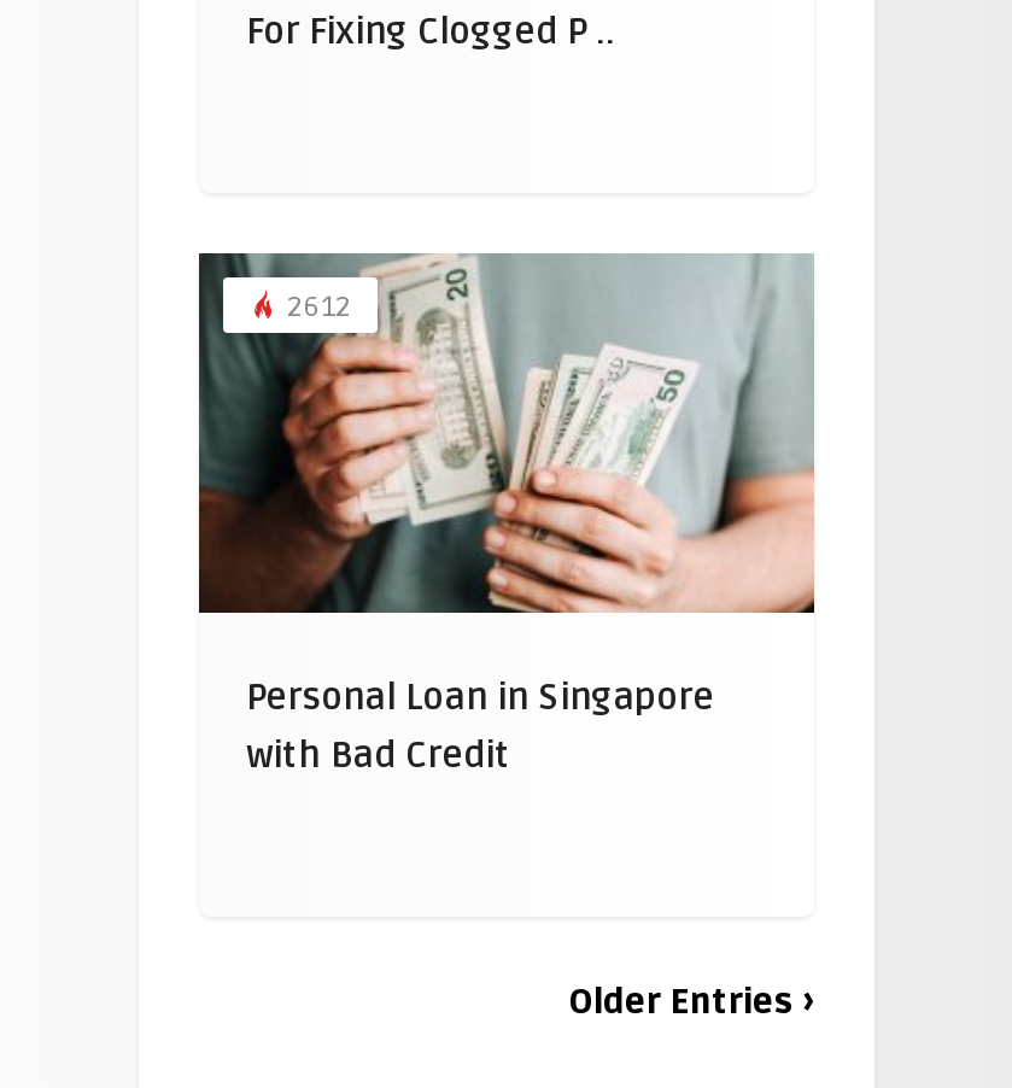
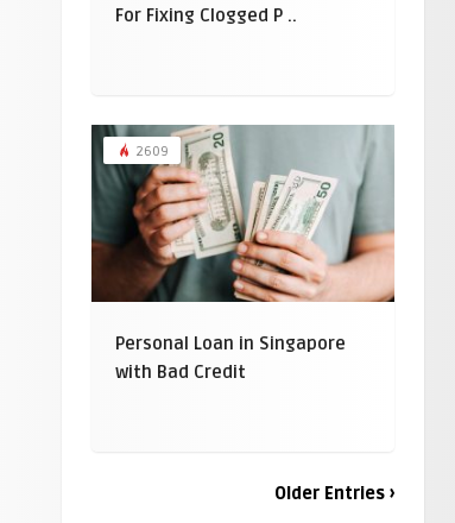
[280,289,352,326] 2612 -> [131,143,168,160] 2609

